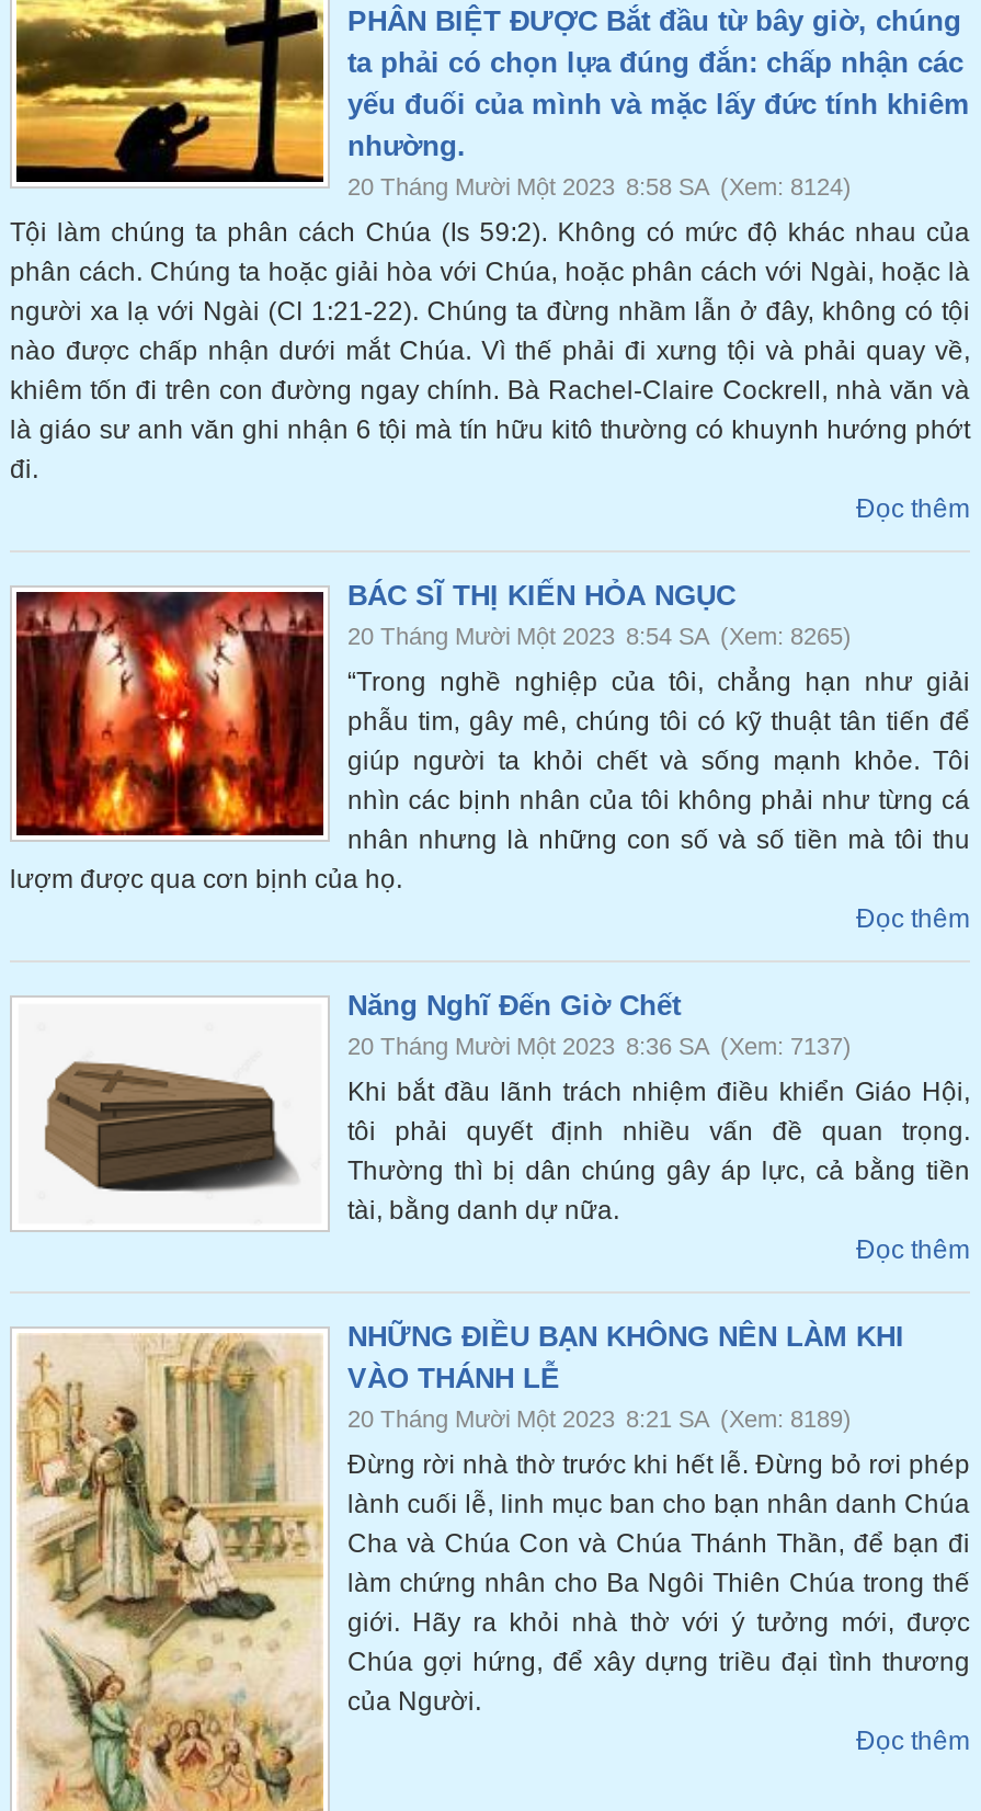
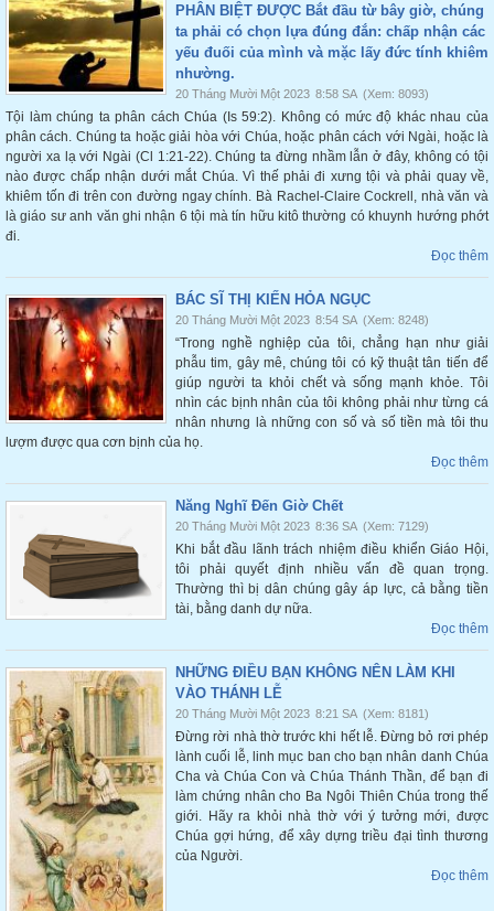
[347,173,852,200] 20 Tháng Mười Một 2023 8:58 SA (Xem: 8124) -> [175,87,429,100] 20 Tháng Mười Một 2023 8:58 SA (Xem: 8093)
[347,623,852,649] 20 Tháng Mười Một 2023 8:54 SA (Xem: 8265) -> [175,313,429,326] 20 Tháng Mười Một 2023 8:54 SA (Xem: 8248)
[347,1033,852,1059] 20 Tháng Mười Một 2023 8:36 SA (Xem: 7137) -> [175,519,429,533] 20 Tháng Mười Một 2023 8:36 SA (Xem: 7129)
[347,1405,852,1432] 20 Tháng Mười Một 2023 8:21 SA (Xem: 8189) -> [175,707,429,720] 20 Tháng Mười Một 2023 8:21 SA (Xem: 8181)

